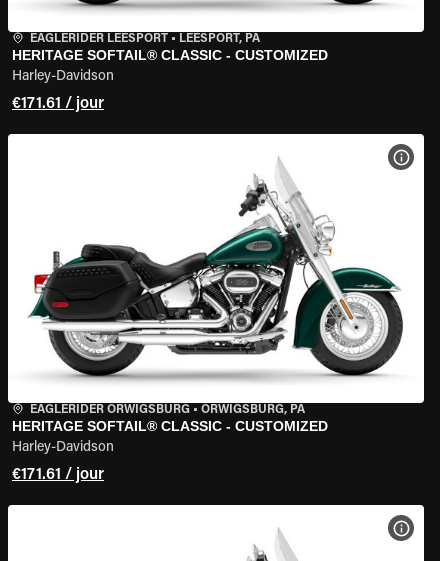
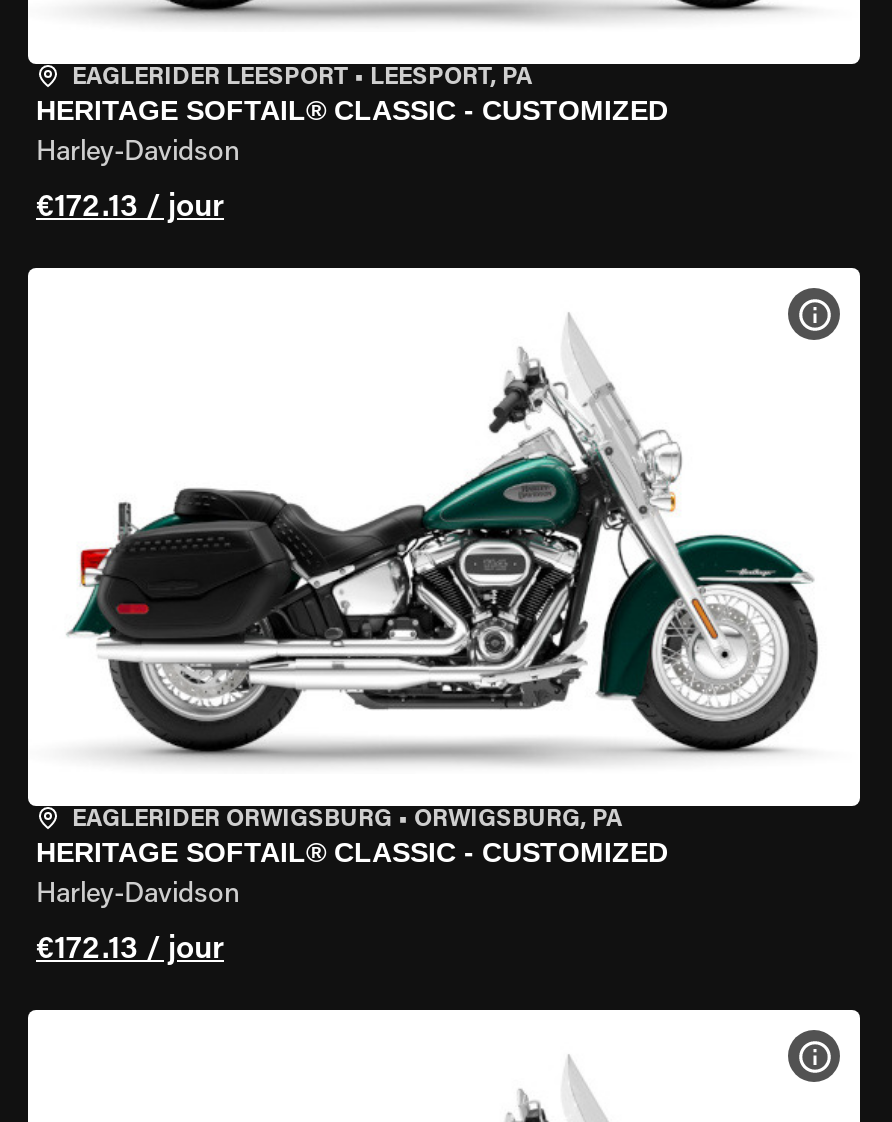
[12,96,104,112] €171.61 / jour -> [36,192,224,224] €172.13 / jour
[12,467,104,483] €171.61 / jour -> [36,934,224,966] €172.13 / jour

